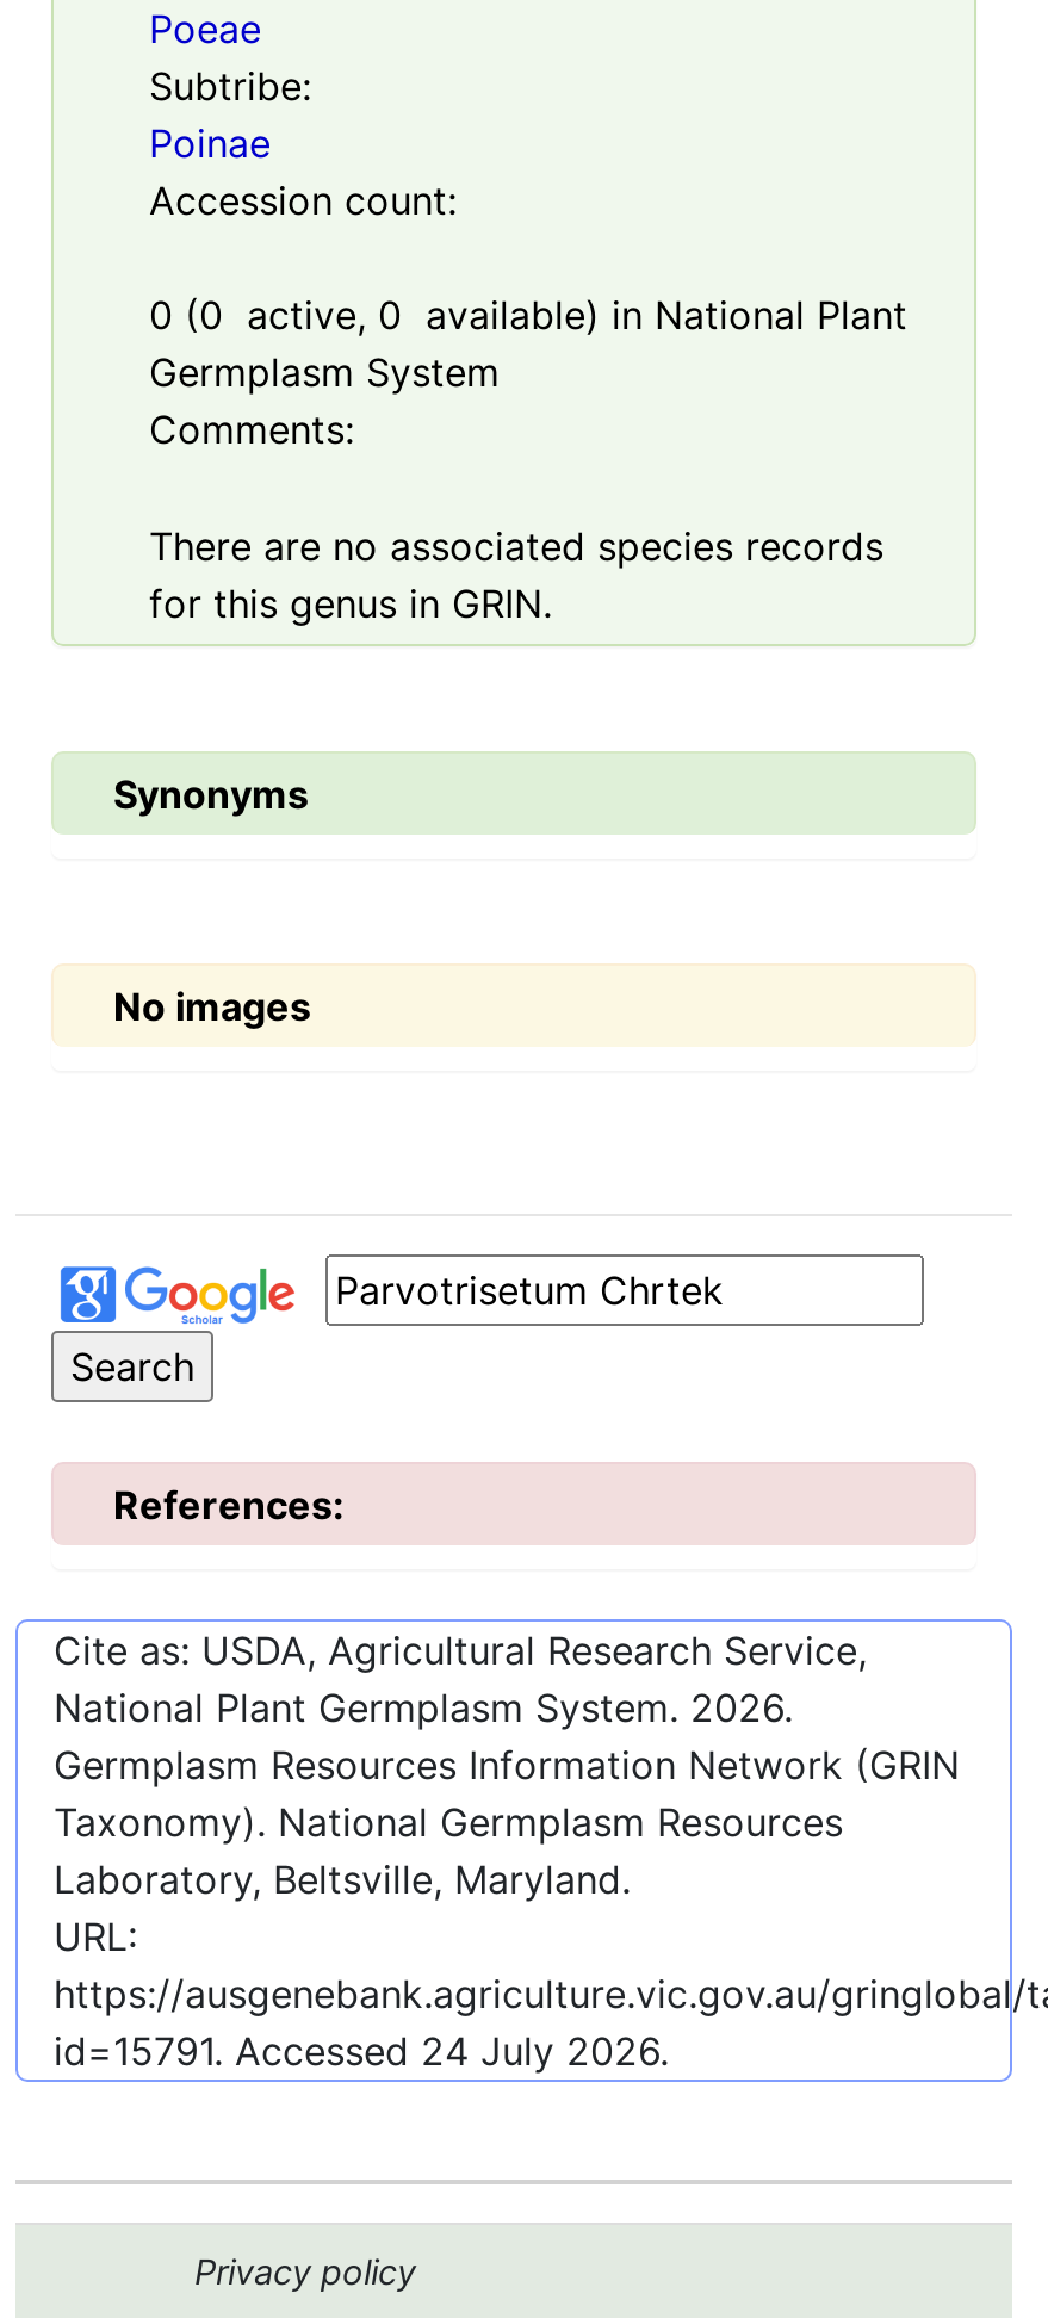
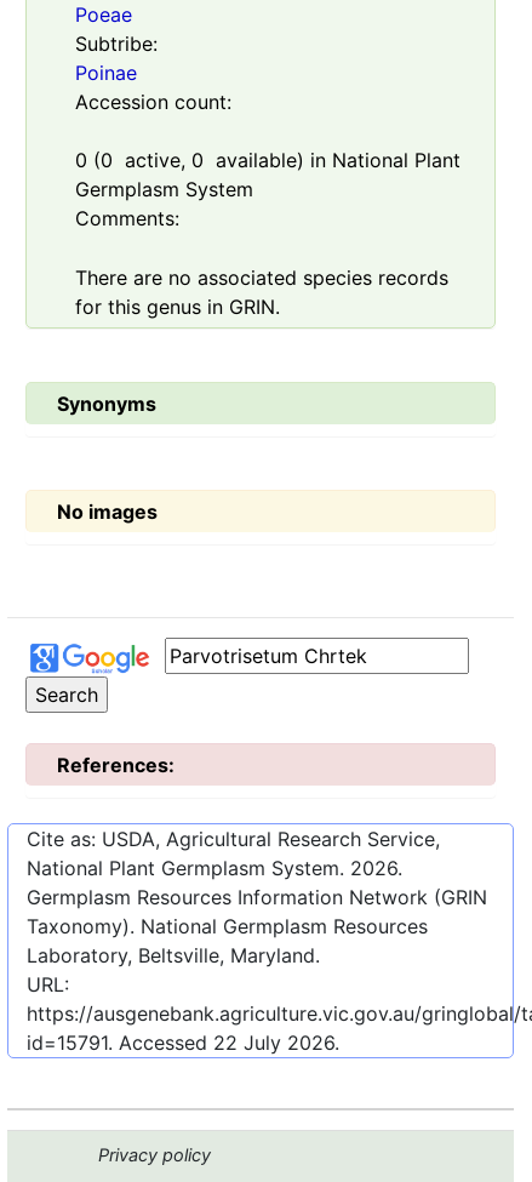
[54,2026,669,2074] id=15791. Accessed 24 July 2026. -> [27,1030,339,1054] id=15791. Accessed 22 July 2026.

